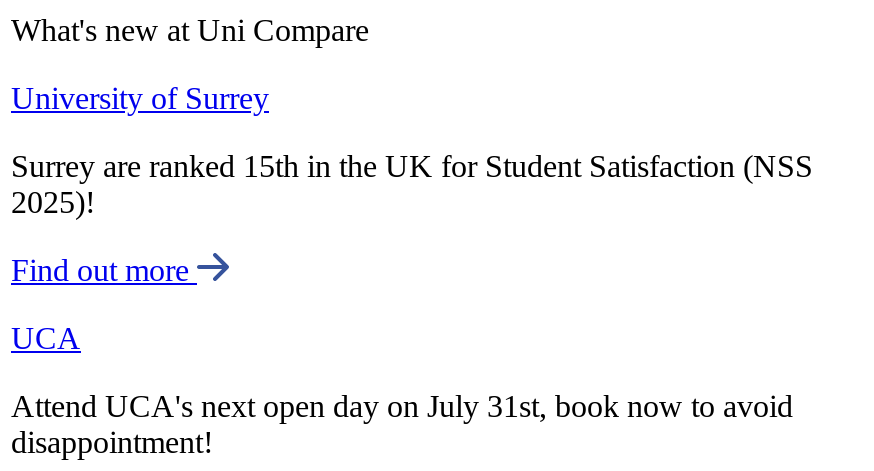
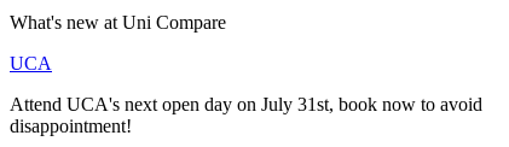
[11,81,813,287] University of Surrey | Surrey are ranked 15th in the UK for Student Satisfaction (NSS | 2025)! | Find out more -> none

